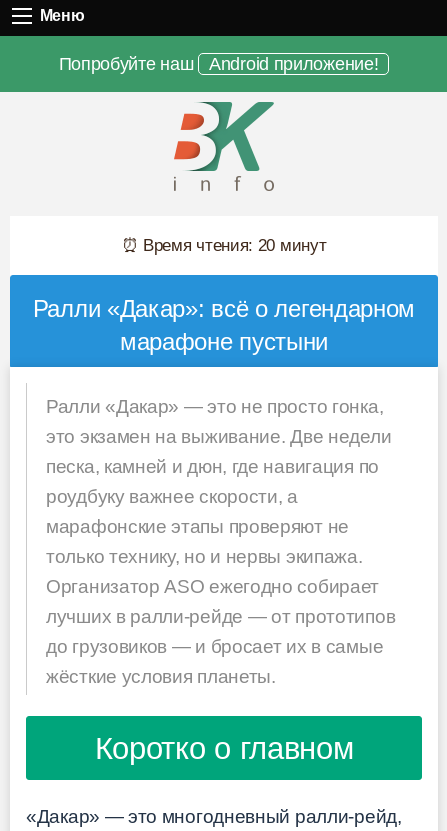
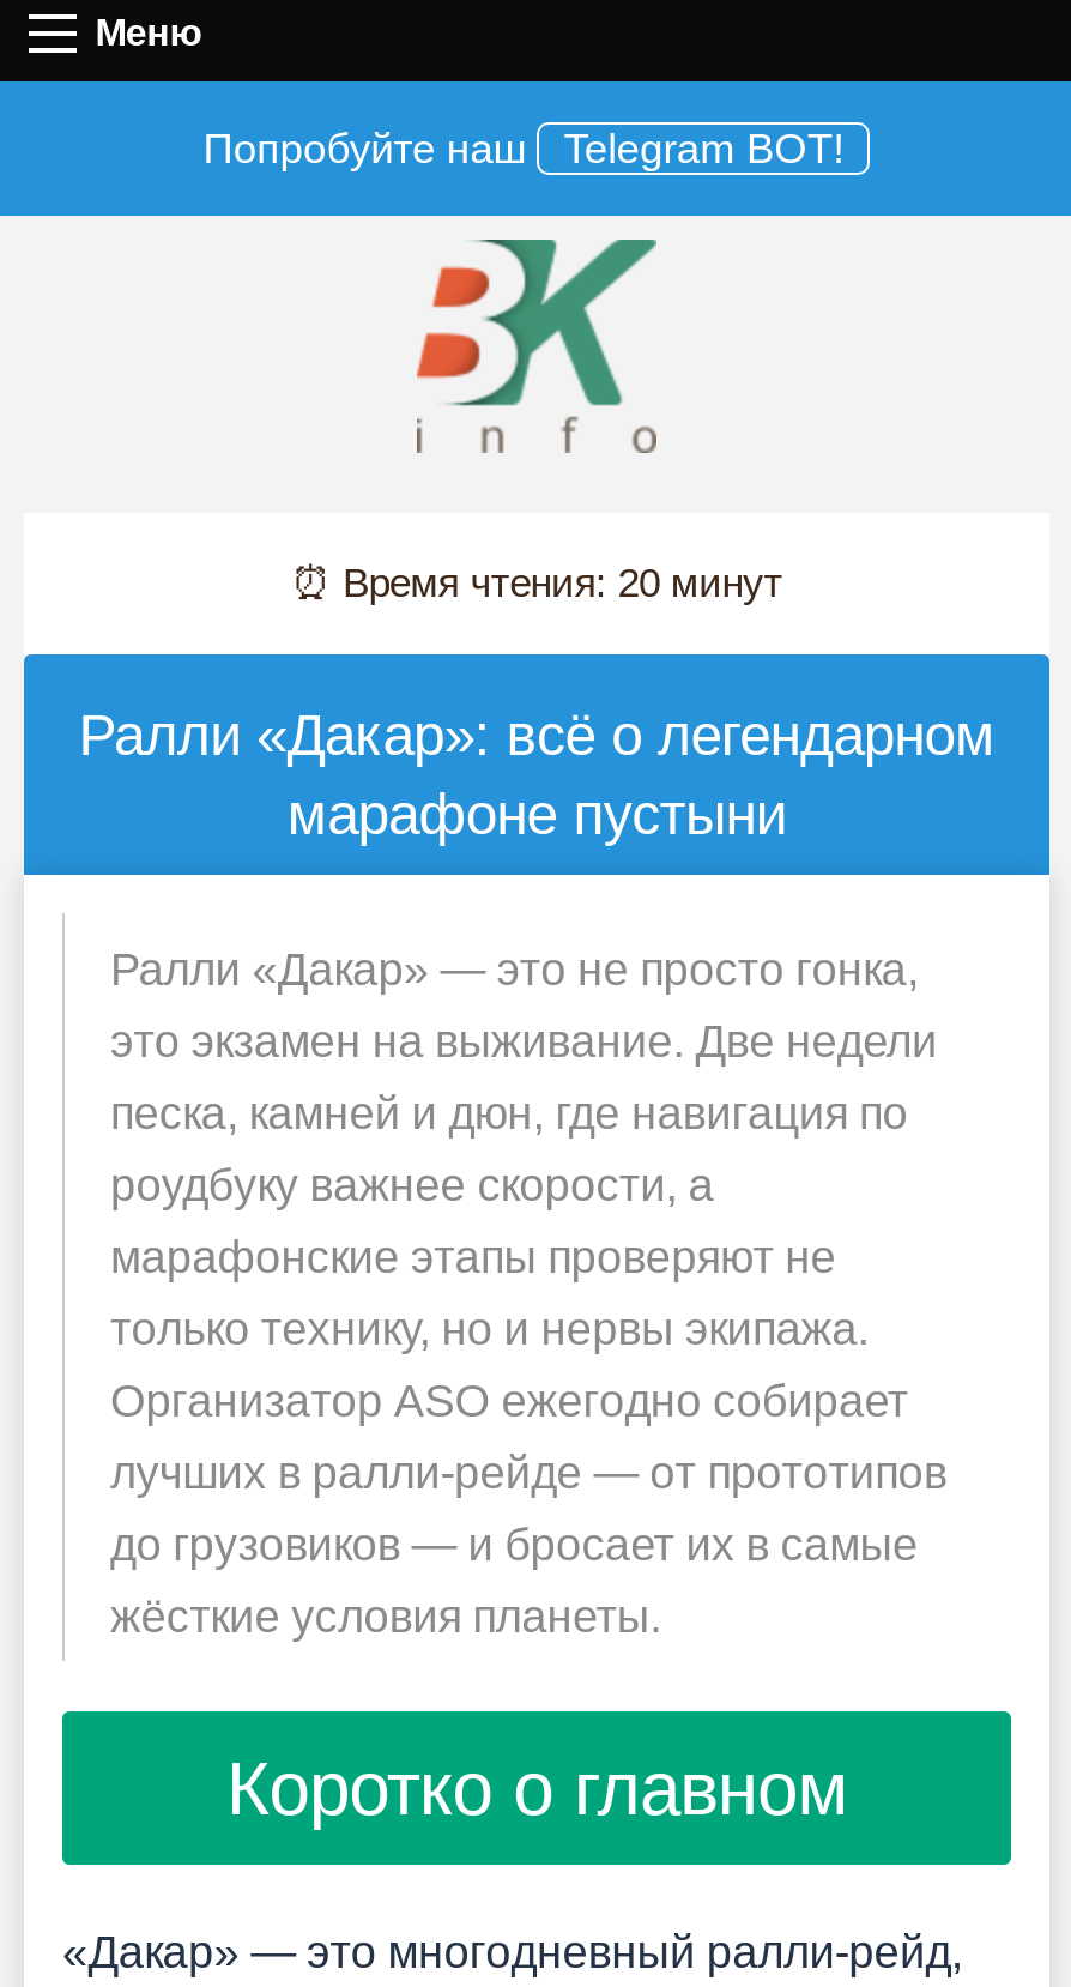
[59,54,378,74] Попробуйте наш Android приложение! -> [203,124,844,172] Попробуйте наш Telegram BOT!

